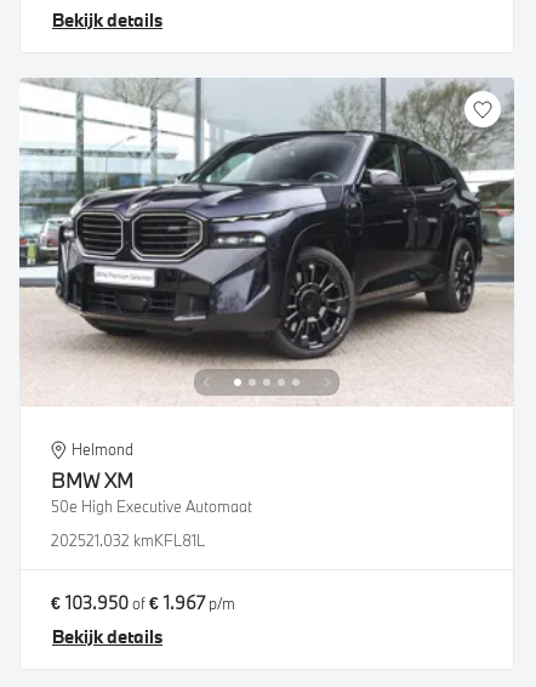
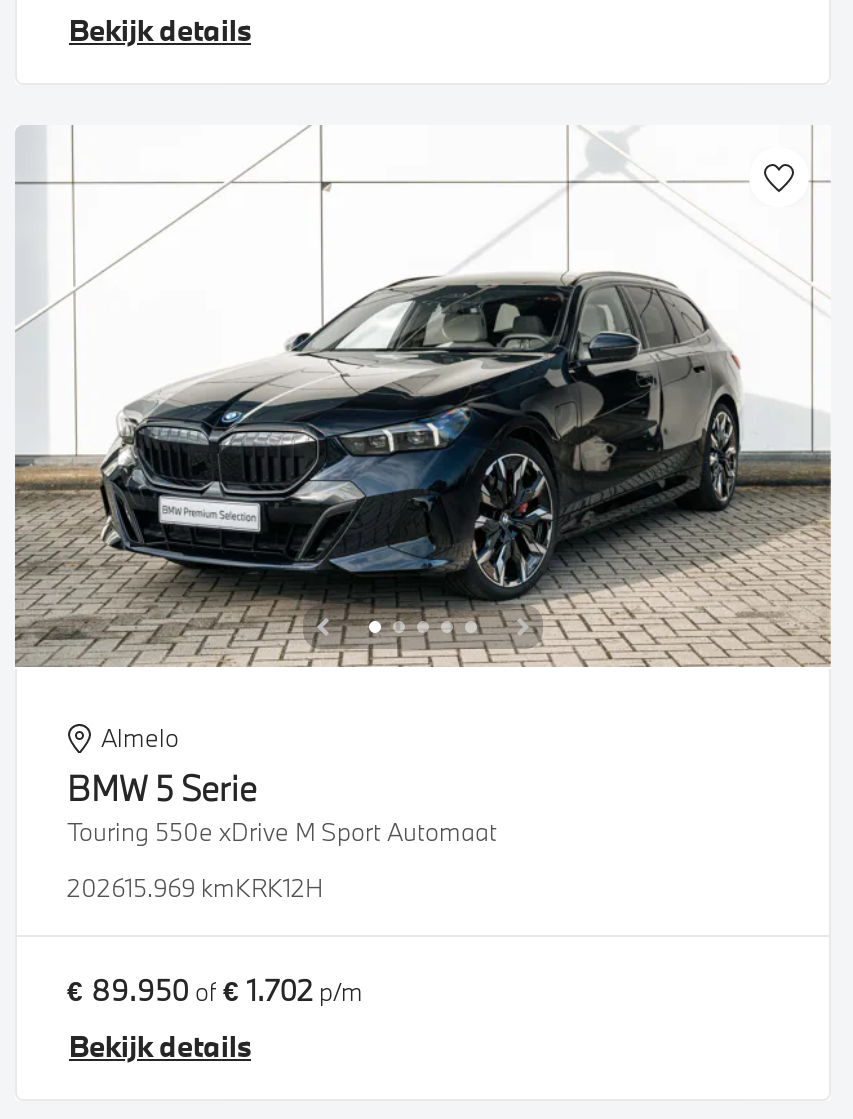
[18,76,515,516] [image] | Helmond | BMW XM | 50e High Executive Automaat -> [13,125,831,847] [image] | Almelo | BMW 5 Serie | Touring 550e xDrive M Sport Automaat
[51,531,205,550] 202521.032 kmKFL81L -> [67,871,323,903] 202615.969 kmKRK12H
[51,591,235,614] € 103.950 of € 1.967 p/m -> [67,971,363,1009] € 89.950 of € 1.702 p/m

